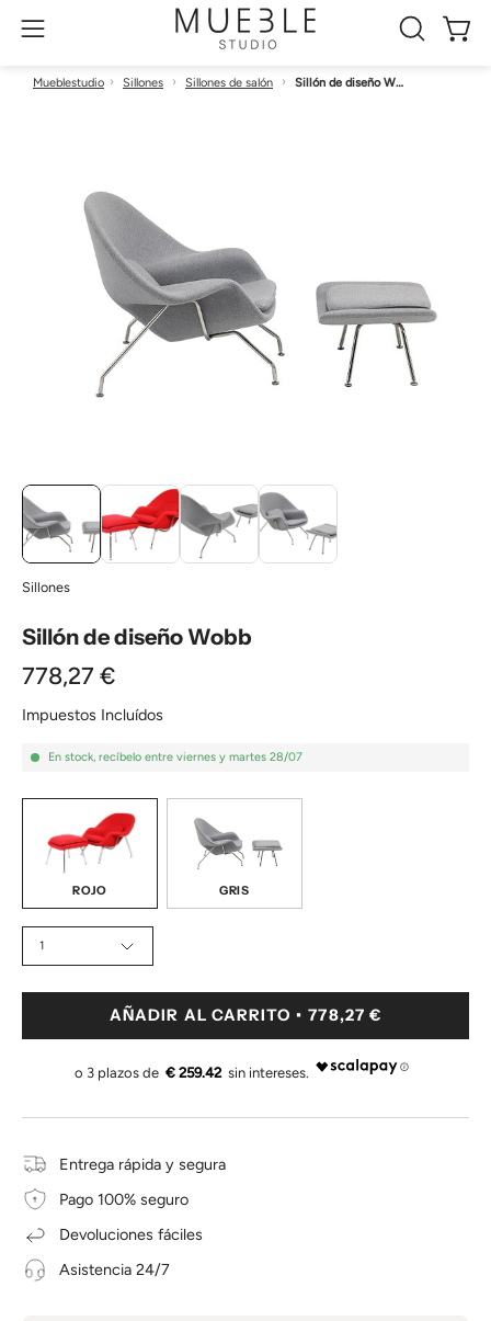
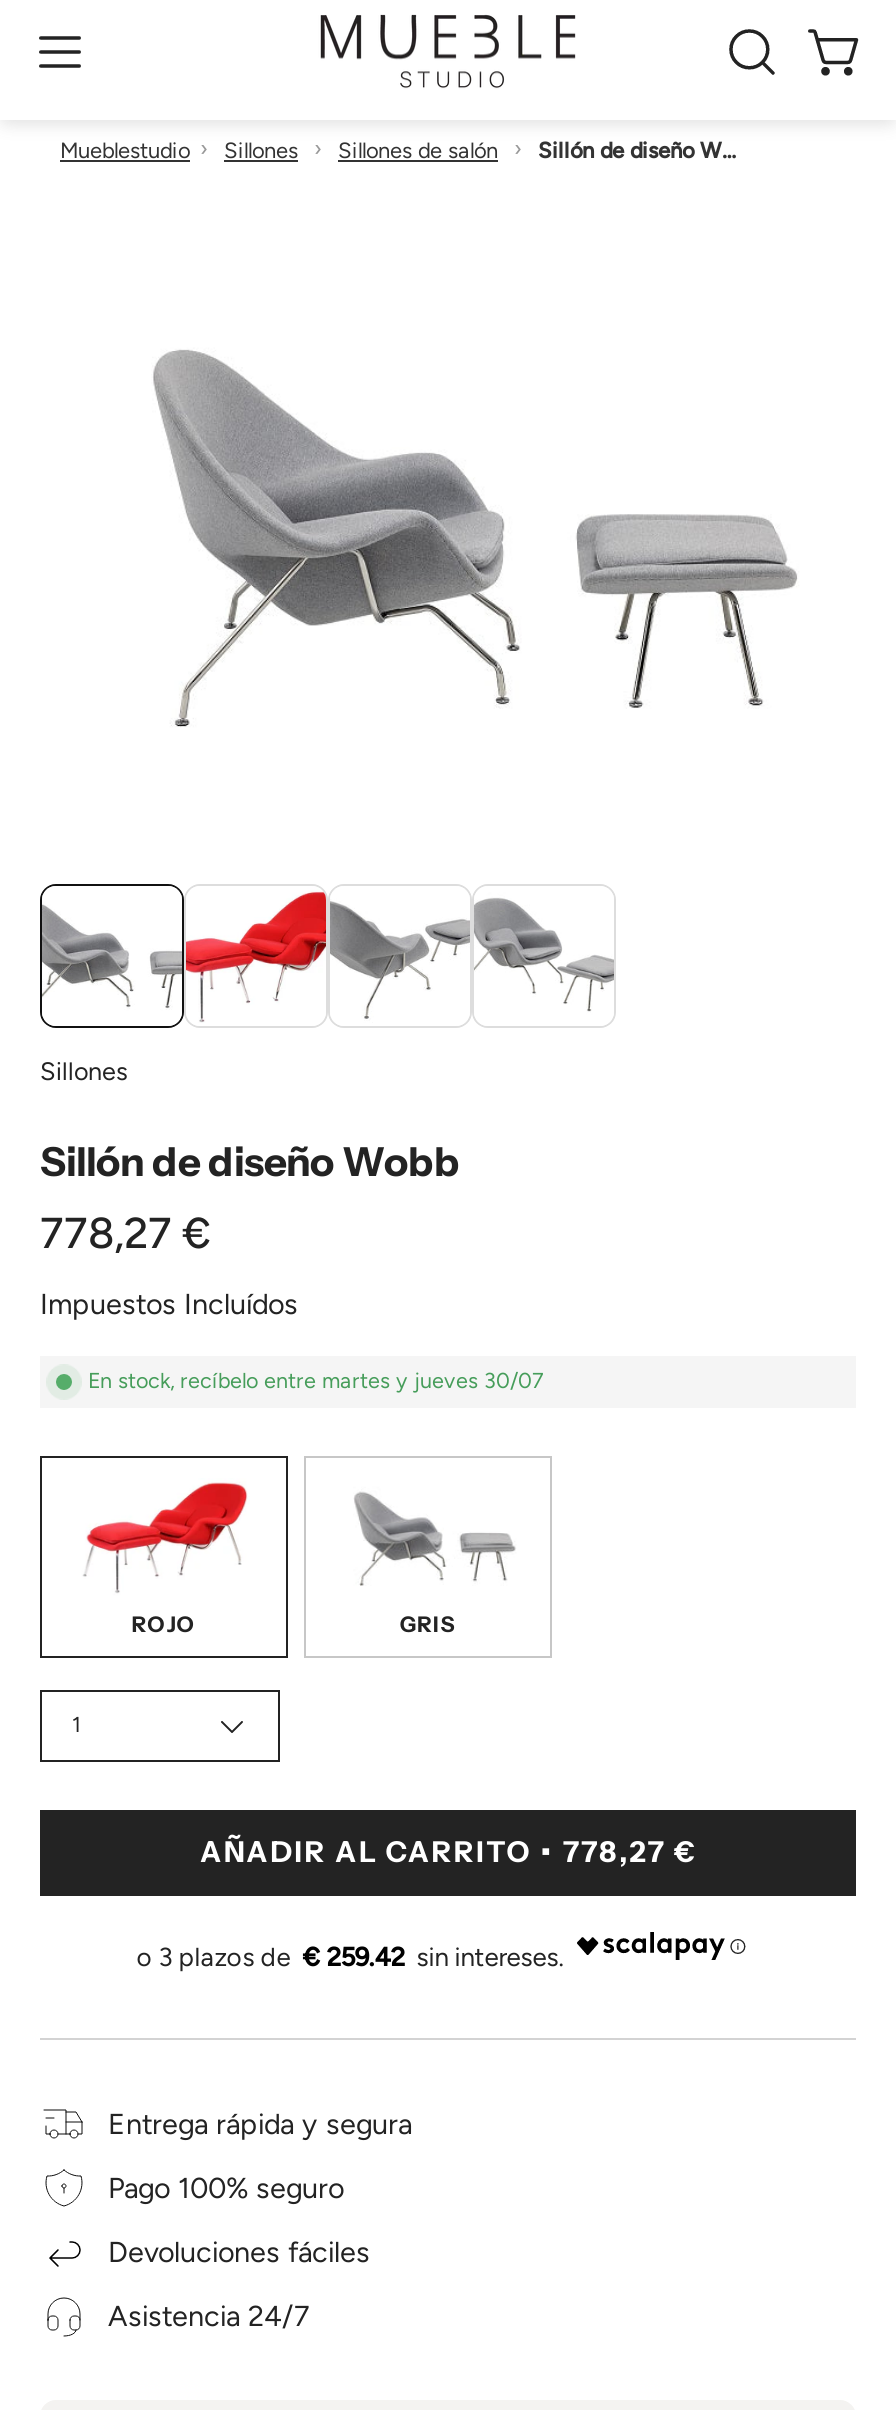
[48,749,302,764] En stock, recíbelo entre viernes y martes 28/07 -> [88,1367,544,1393] En stock, recíbelo entre martes y jueves 30/07

